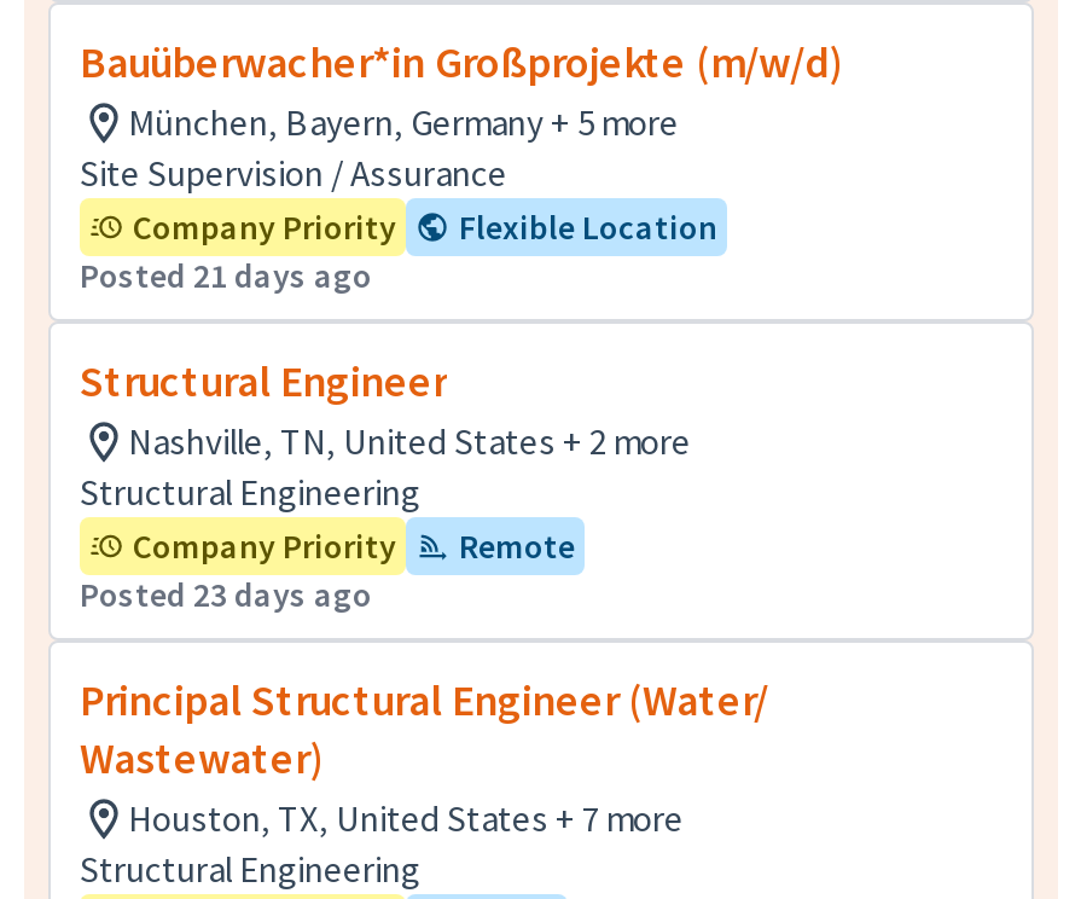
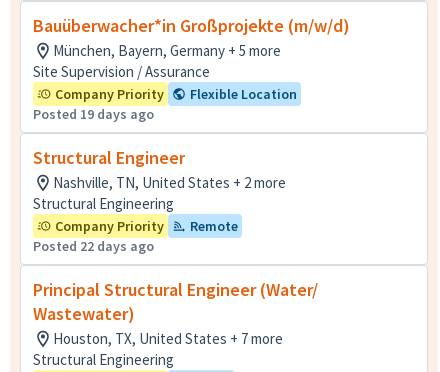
[80,254,372,297] Posted 21 days ago -> [33,105,154,123] Posted 19 days ago
[80,573,372,616] Posted 23 days ago -> [33,237,154,255] Posted 22 days ago

